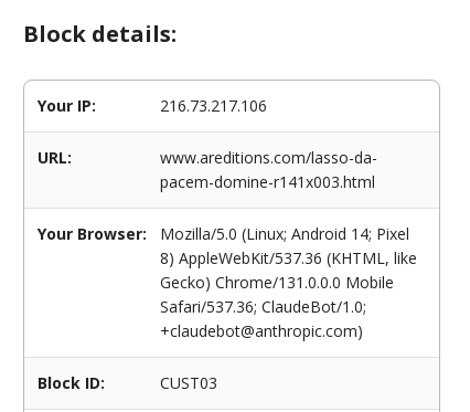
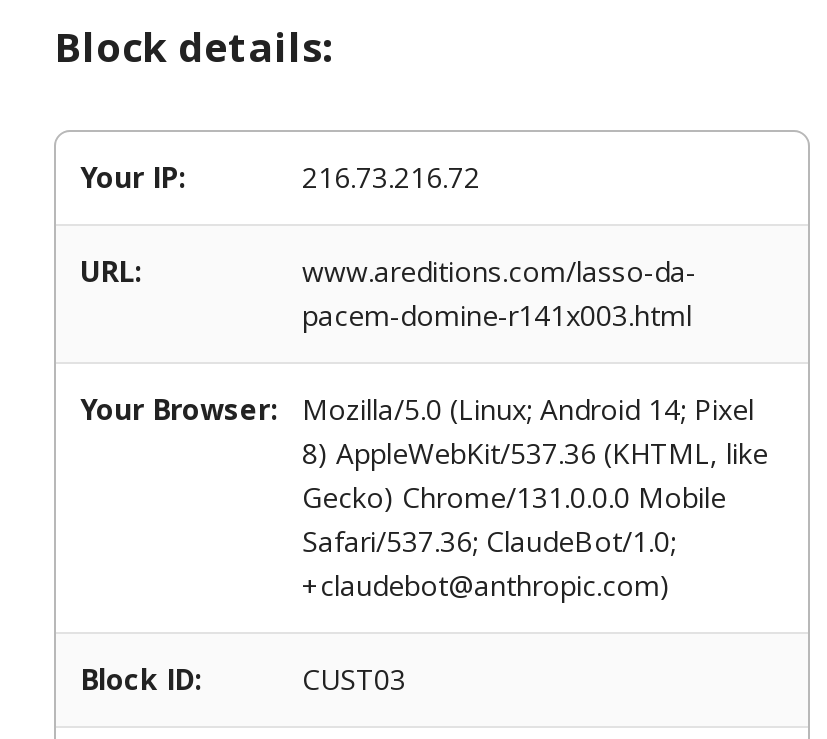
[160,95,267,116] 216.73.217.106 -> [302,158,480,196] 216.73.216.72

